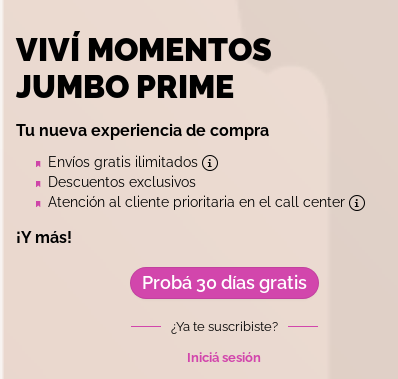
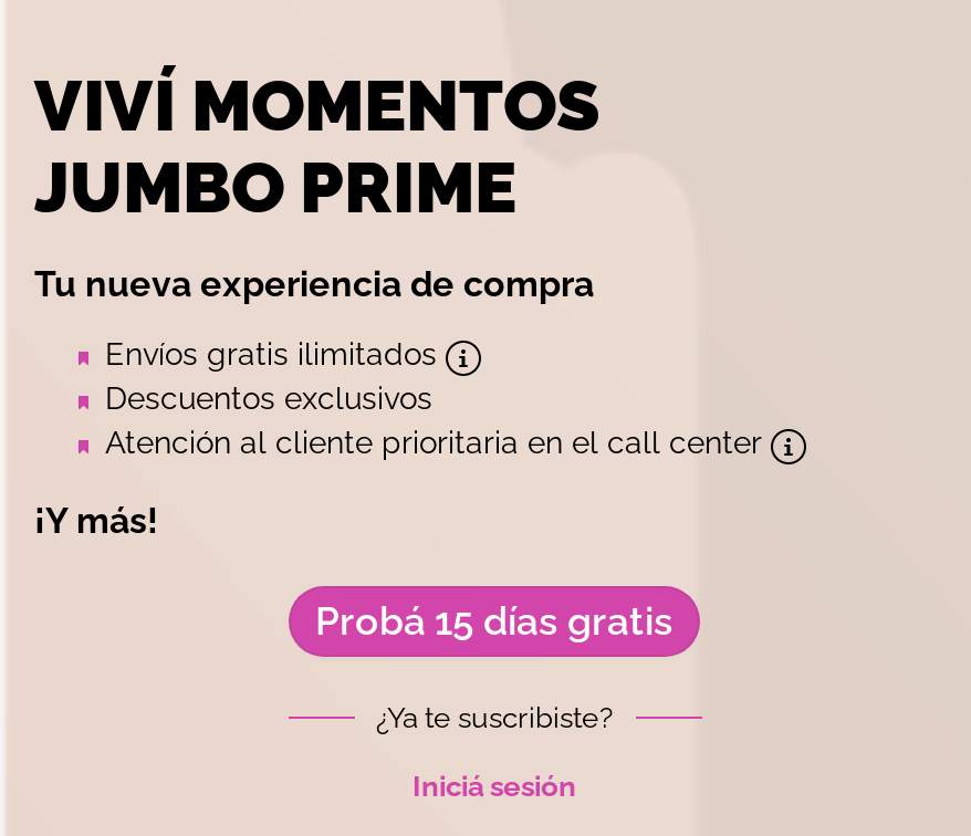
[141,272,306,293] Probá 30 días gratis -> [315,598,674,645] Probá 15 días gratis

